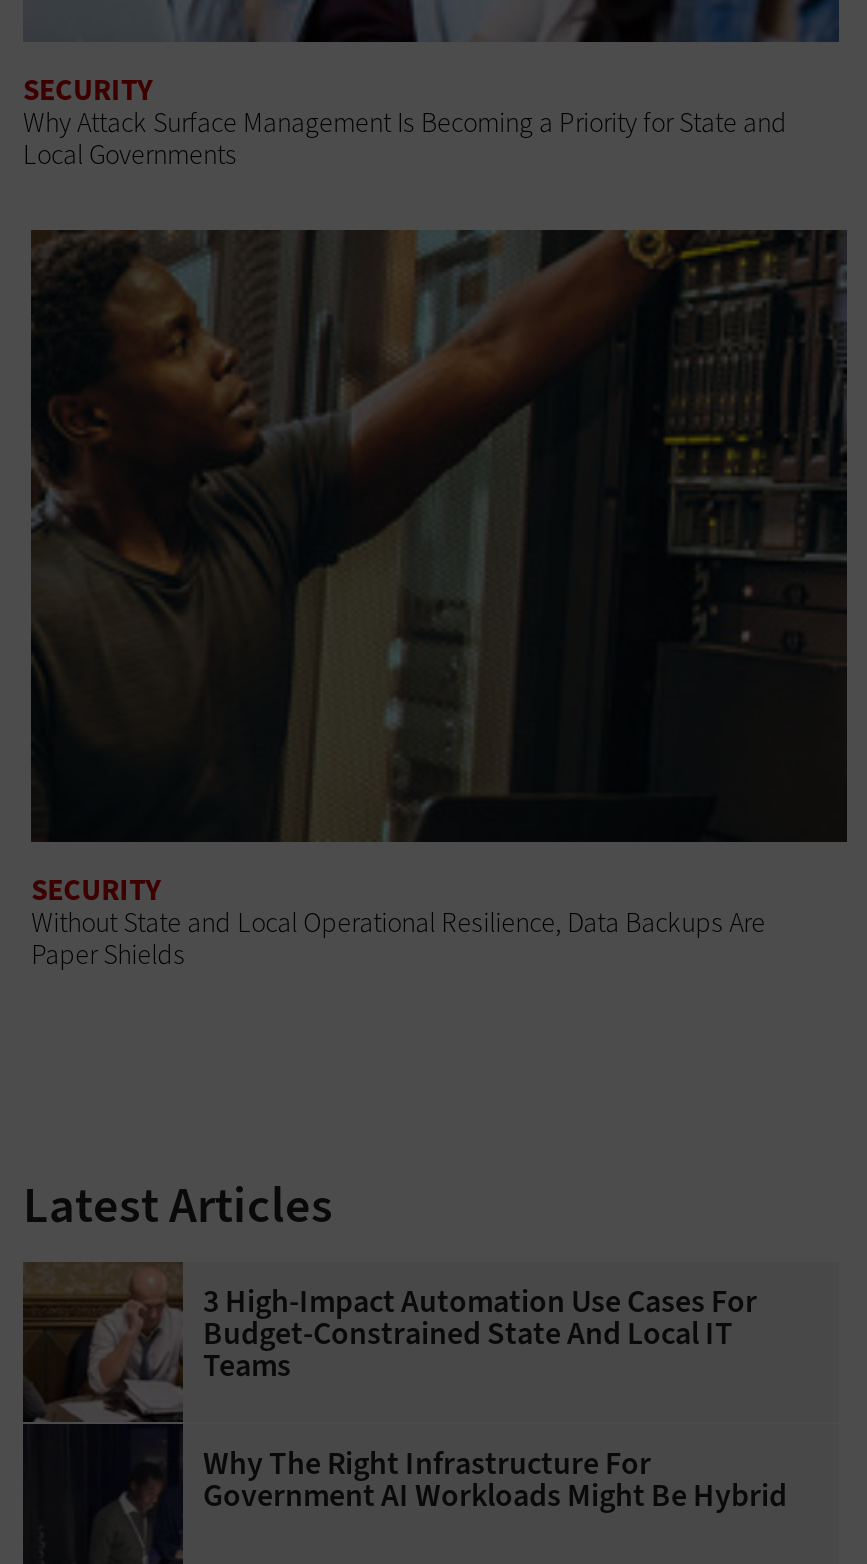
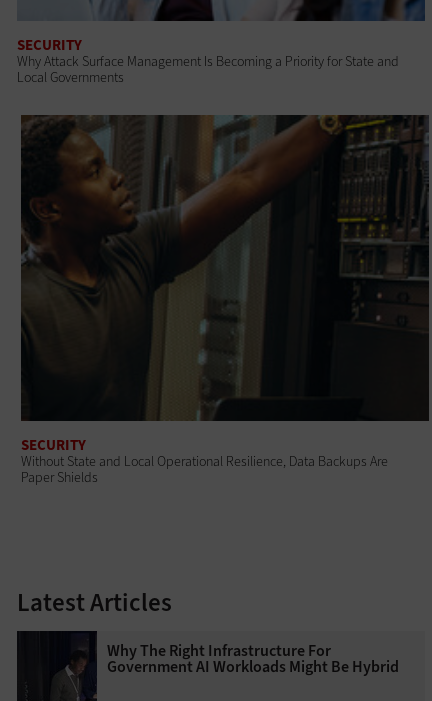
[21,1260,757,1424] [image] | 3 High-Impact Automation Use Cases For | Budget-Constrained State And Local IT | Teams -> none

